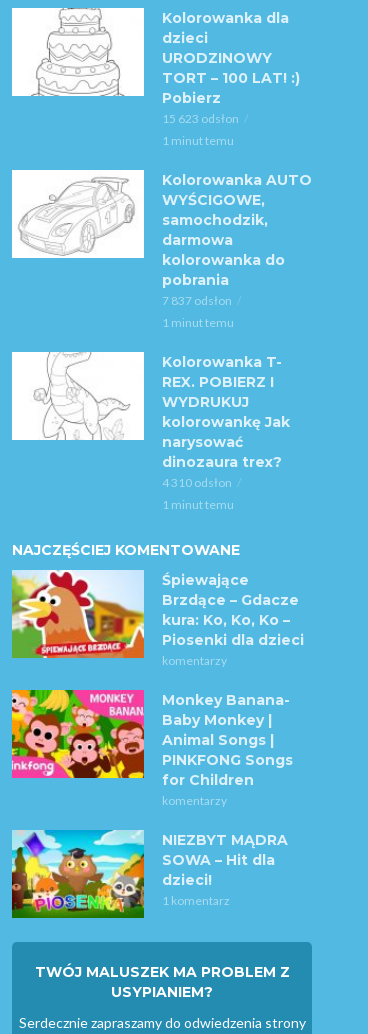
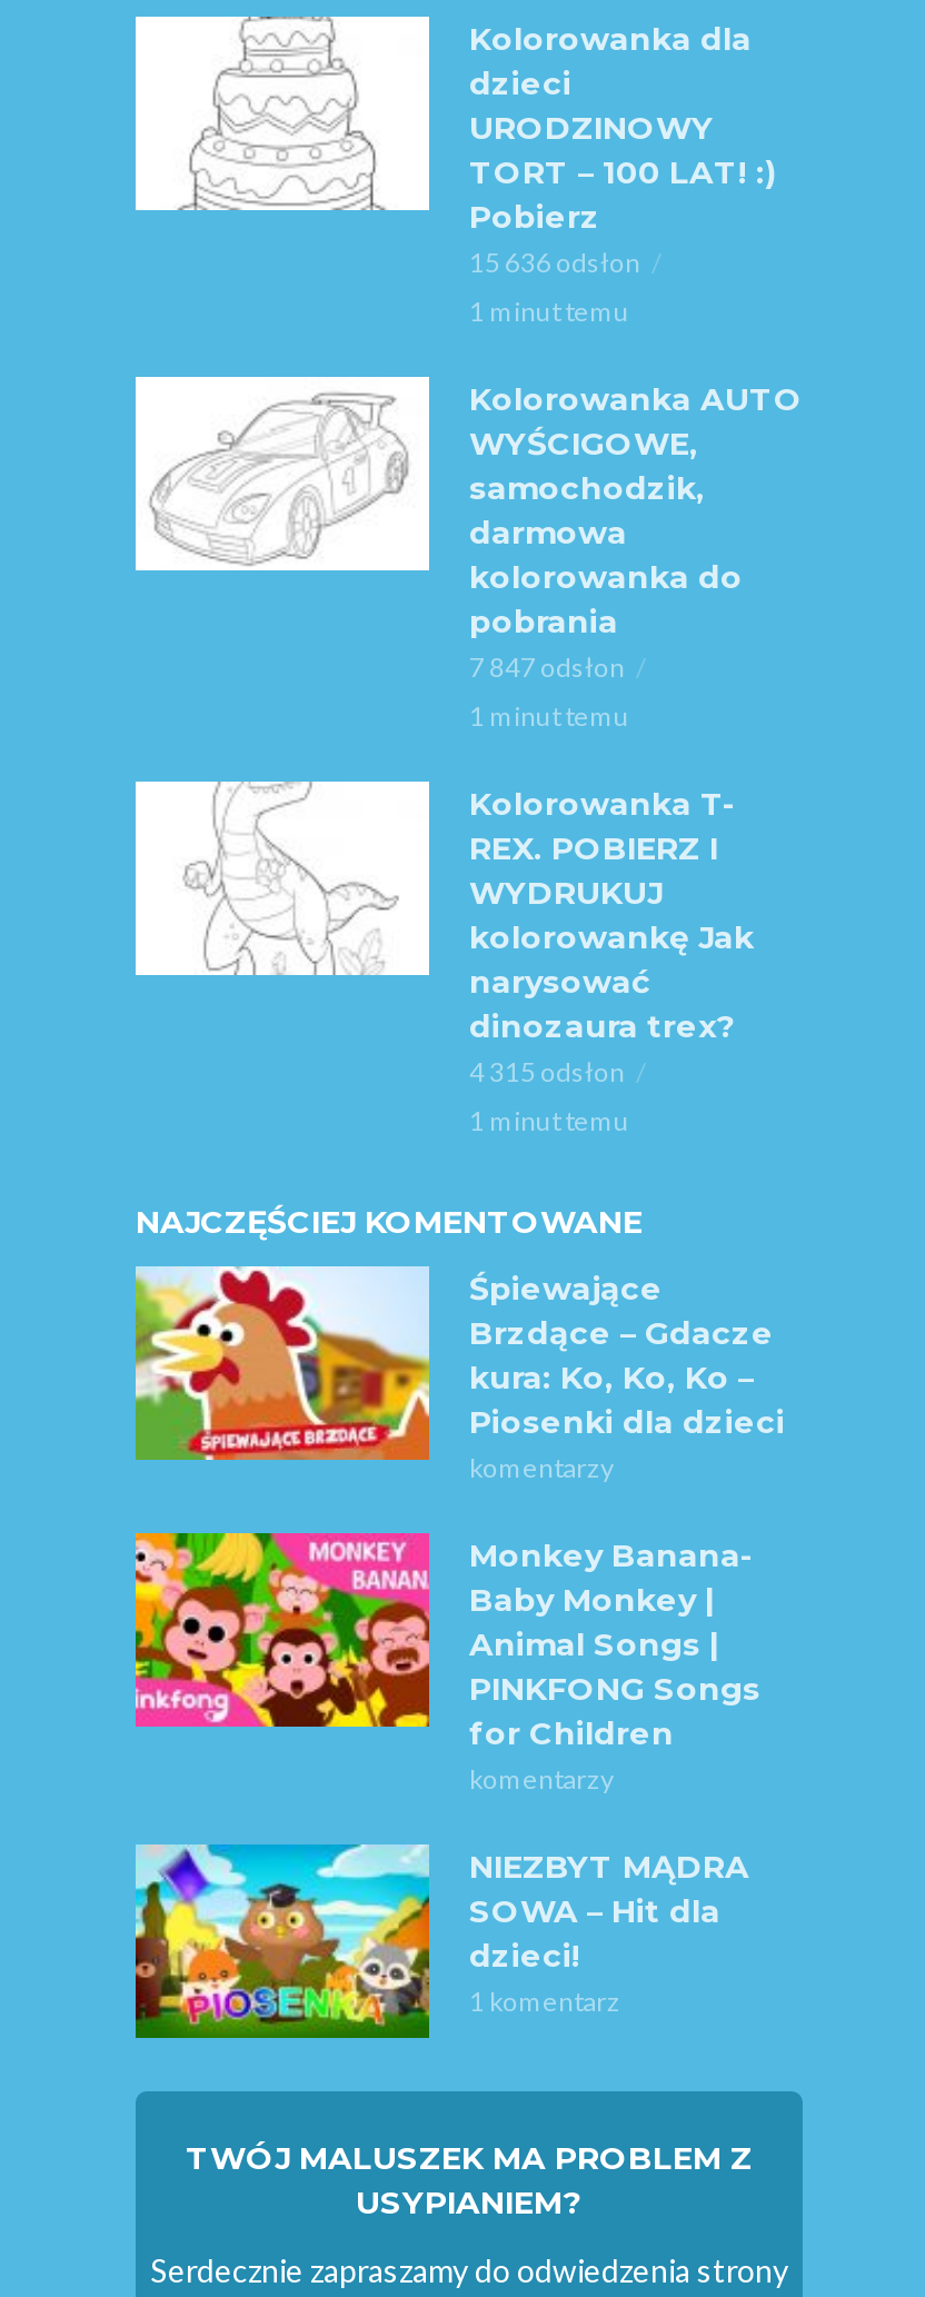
[162,111,239,126] 15 623 odsłon -> [469,245,640,278] 15 636 odsłon
[162,293,232,308] 7 837 odsłon -> [469,650,625,683] 7 847 odsłon
[162,475,232,490] 4 310 odsłon -> [469,1054,625,1088] 4 315 odsłon

